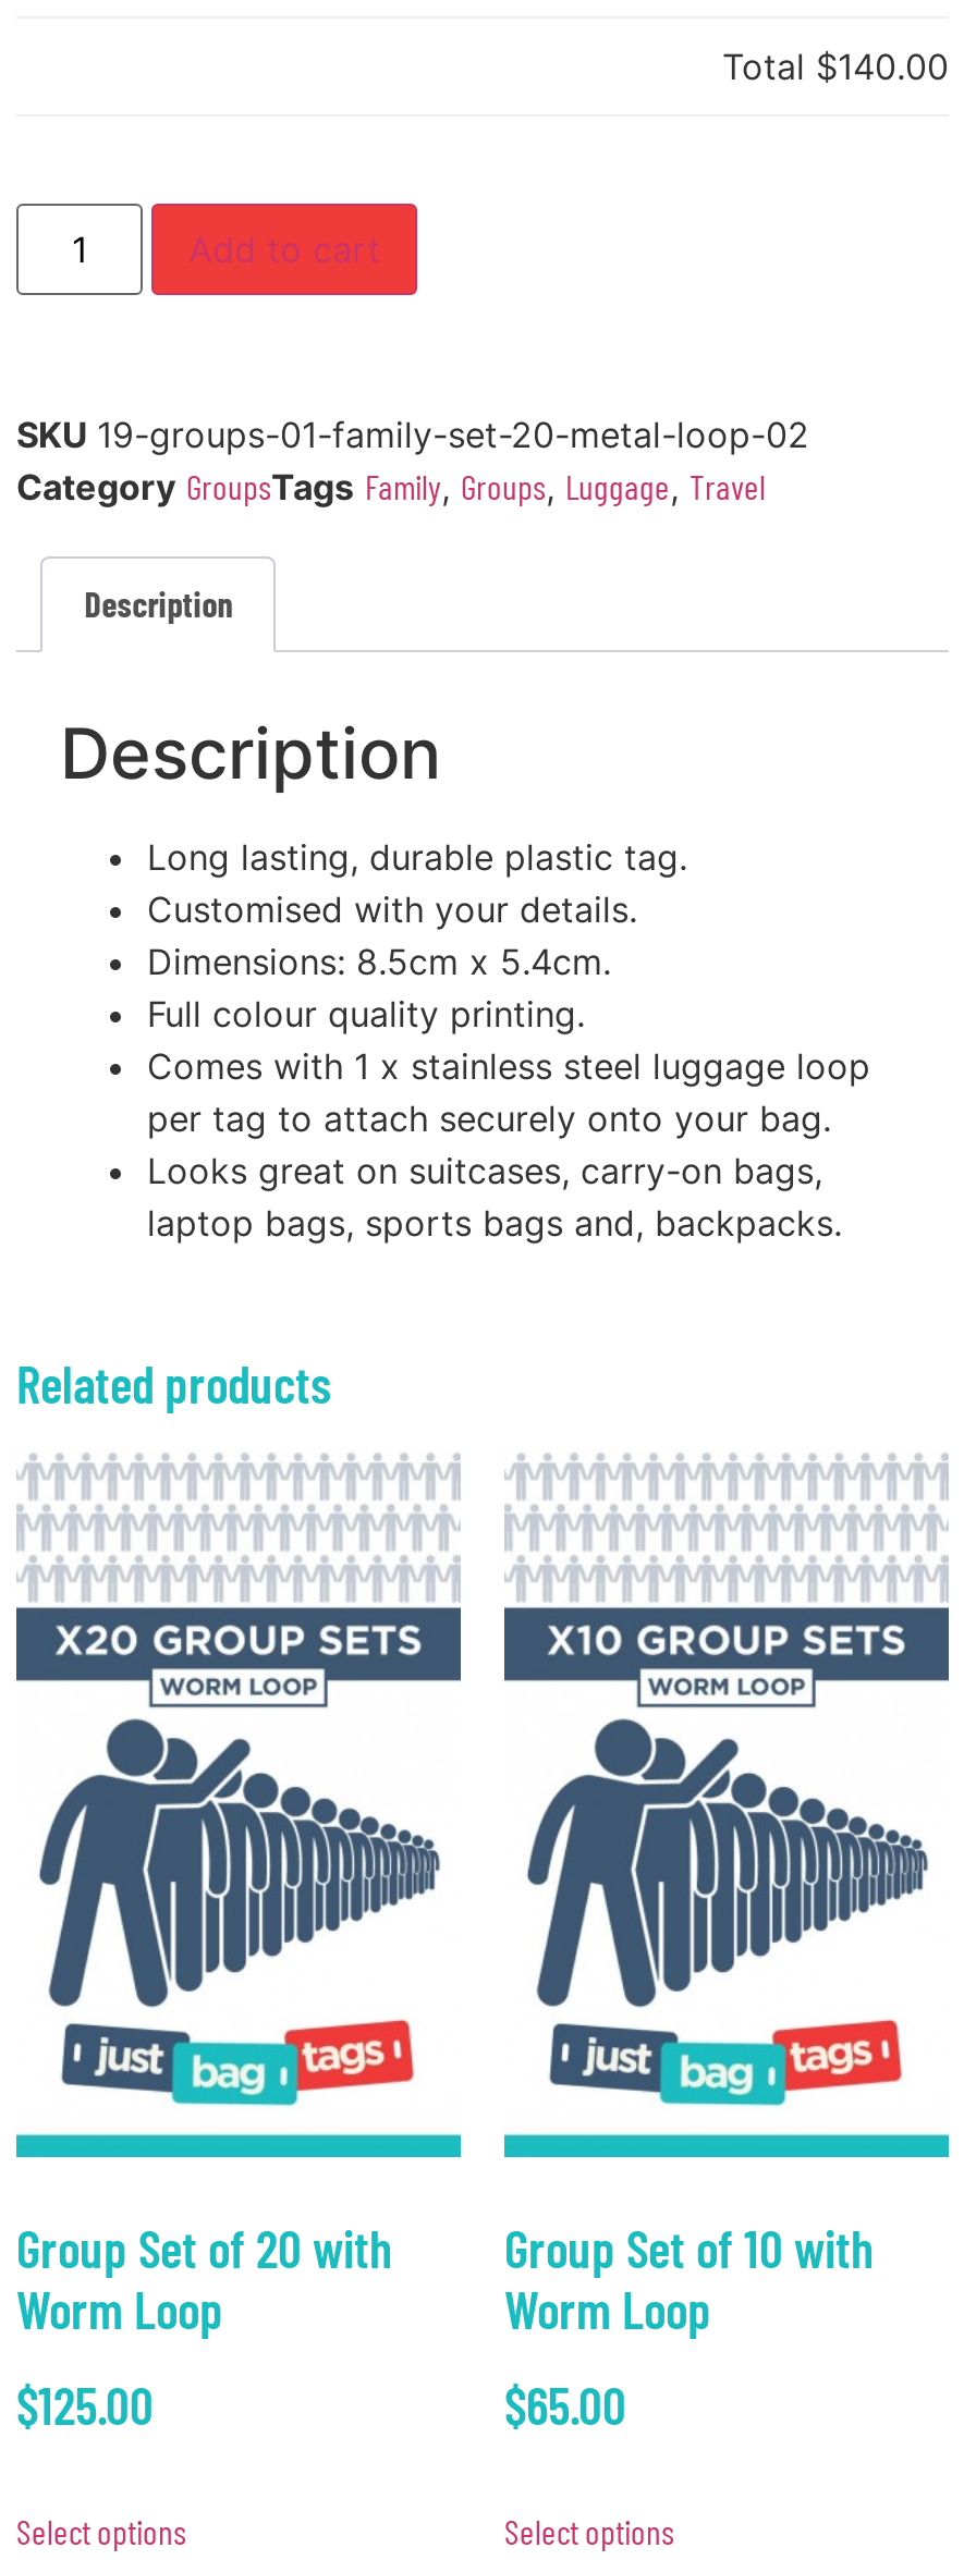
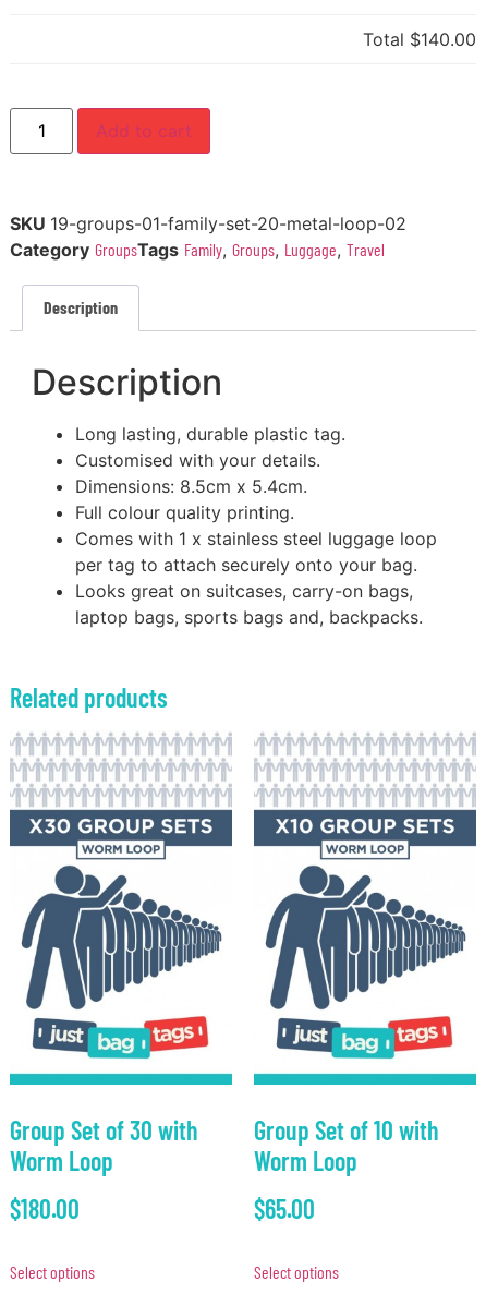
[16,2216,393,2279] Group Set of 20 with -> [10,1115,198,1146] Group Set of 30 with
[16,2372,154,2436] $125.00 -> [10,1193,80,1225] $180.00

